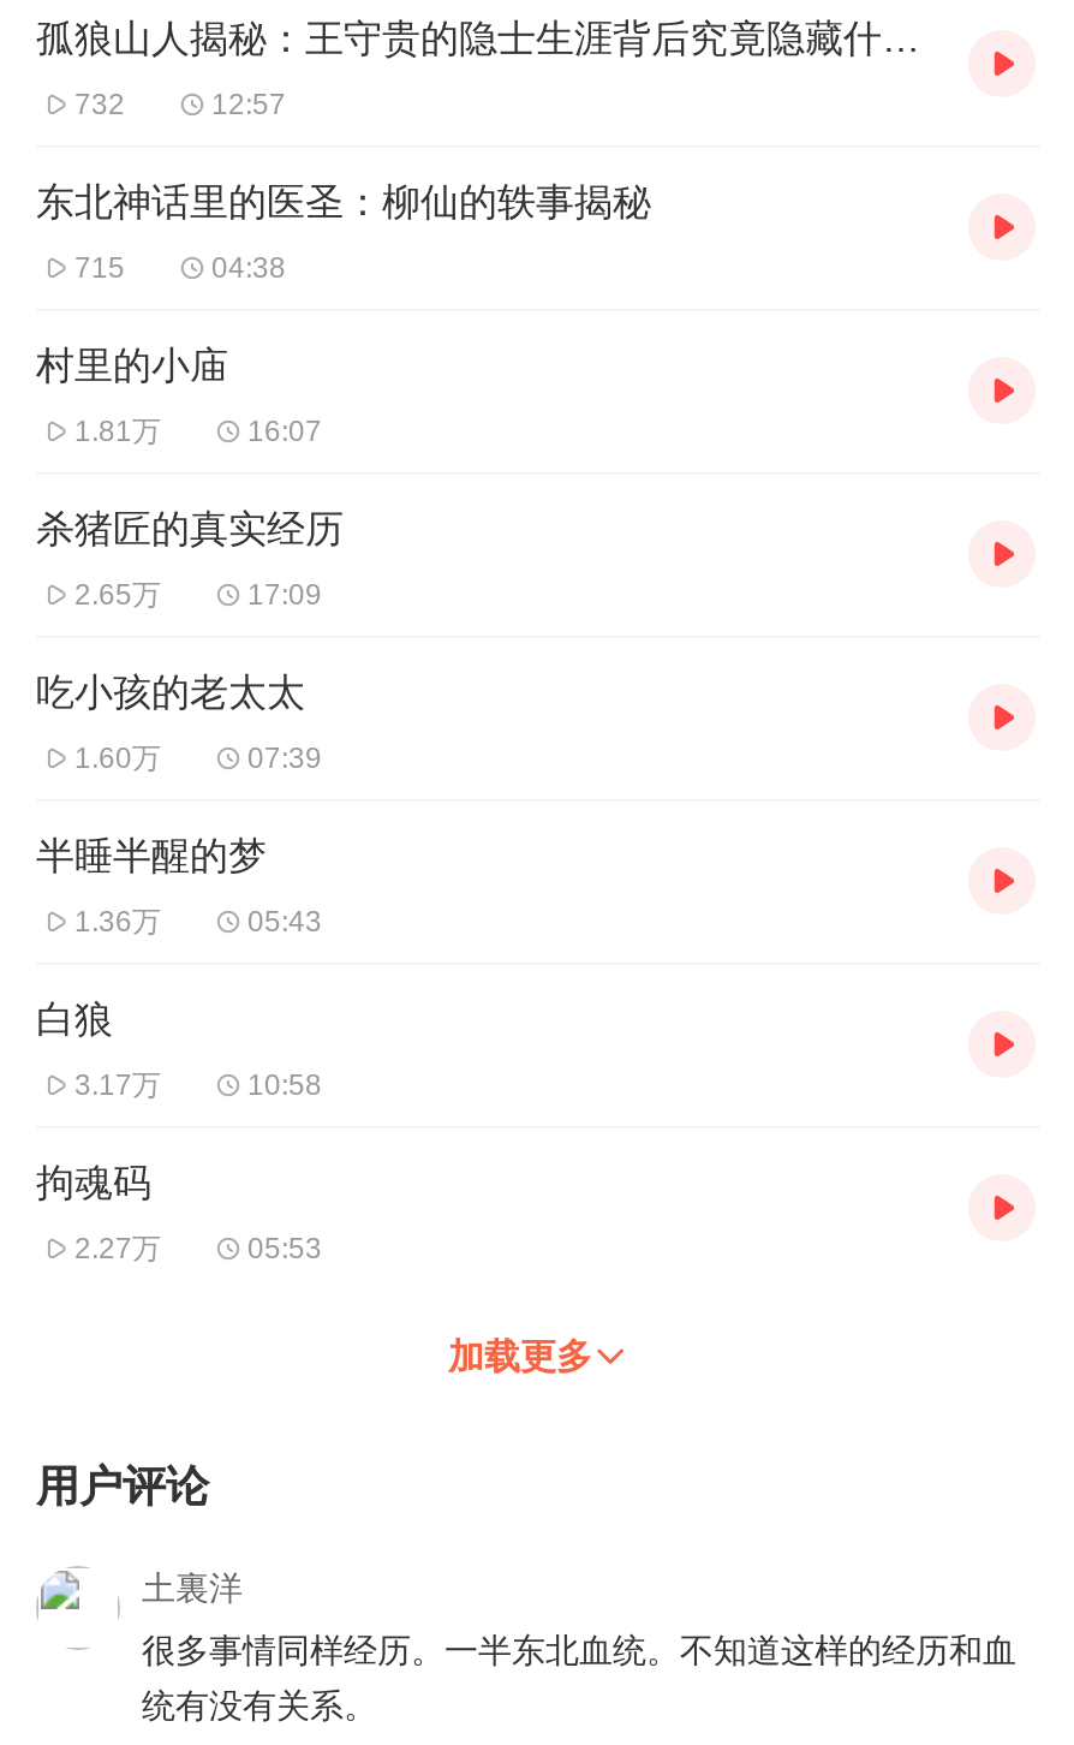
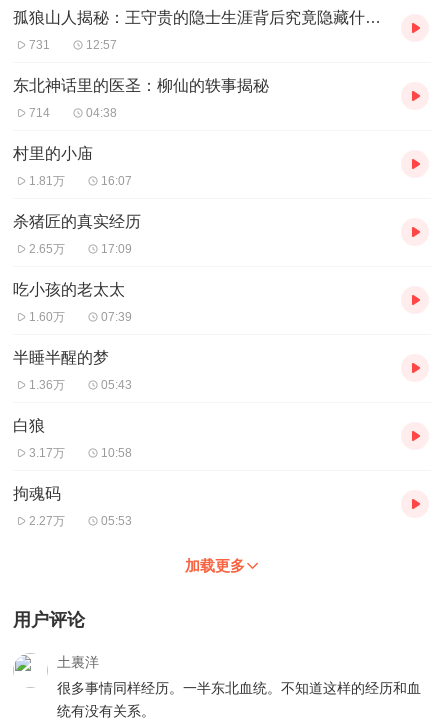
[74,87,125,121] 732 -> [29,38,50,52] 731
[74,251,125,284] 715 -> [29,106,50,120] 714

